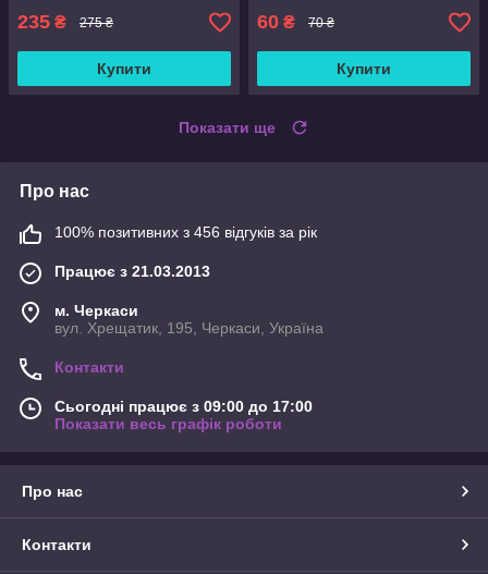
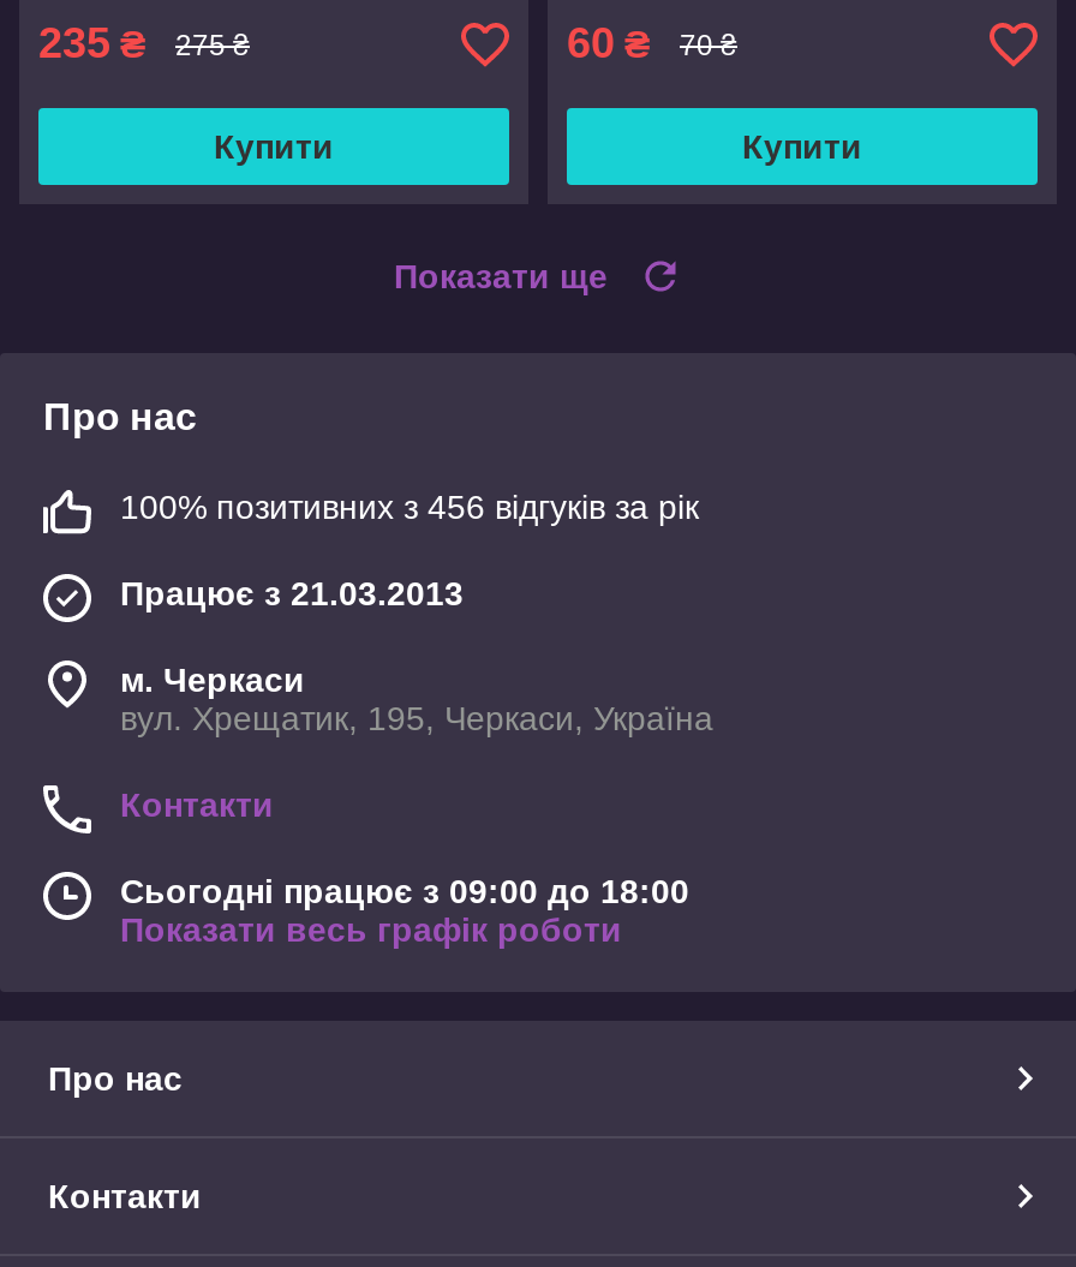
[54,398,313,416] Сьогодні працює з 09:00 до 17:00 -> [120,873,689,912] Сьогодні працює з 09:00 до 18:00

